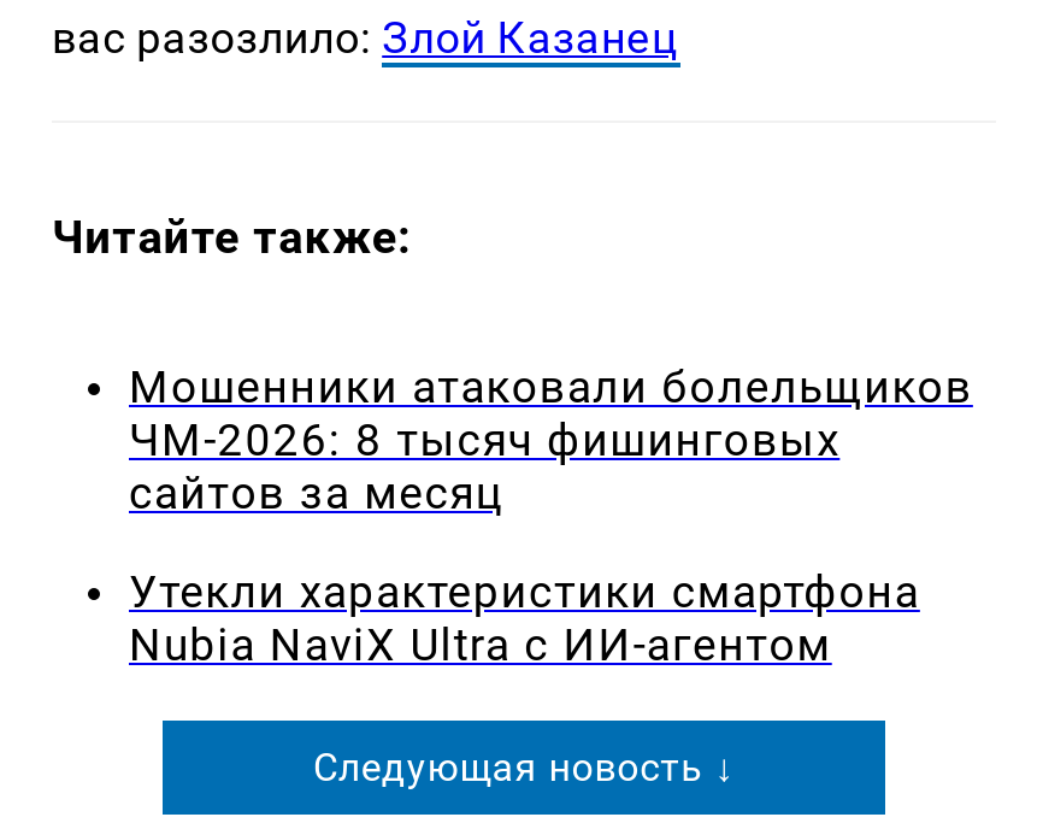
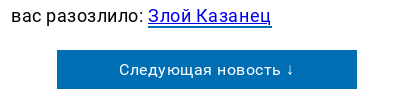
[52,209,973,671] Читайте также: | Мошенники атаковали болельщиков | ЧМ-2026: 8 тысяч фишинговых | сайтов за месяц | Утекли характеристики смартфона | Nubia NaviX Ultra с ИИ-агентом -> none

